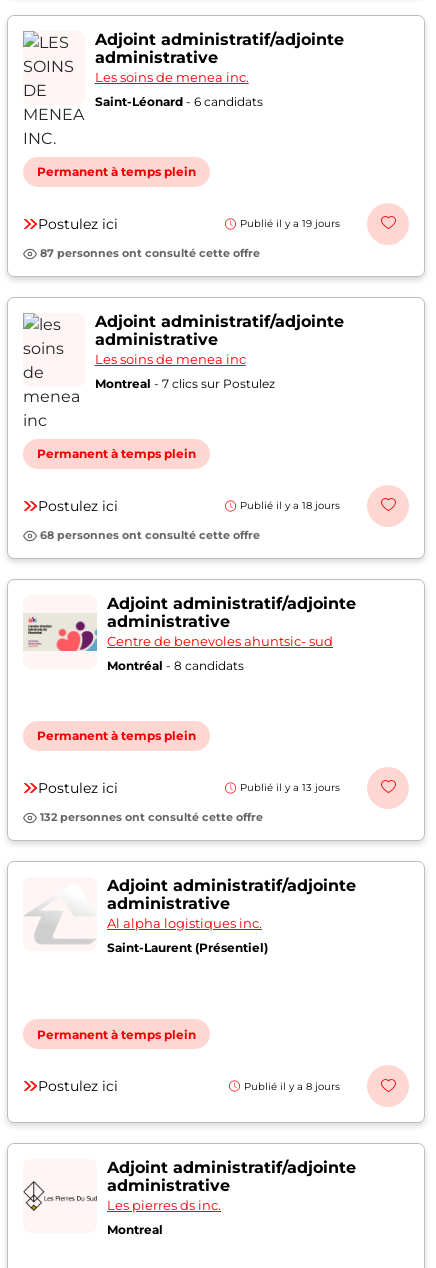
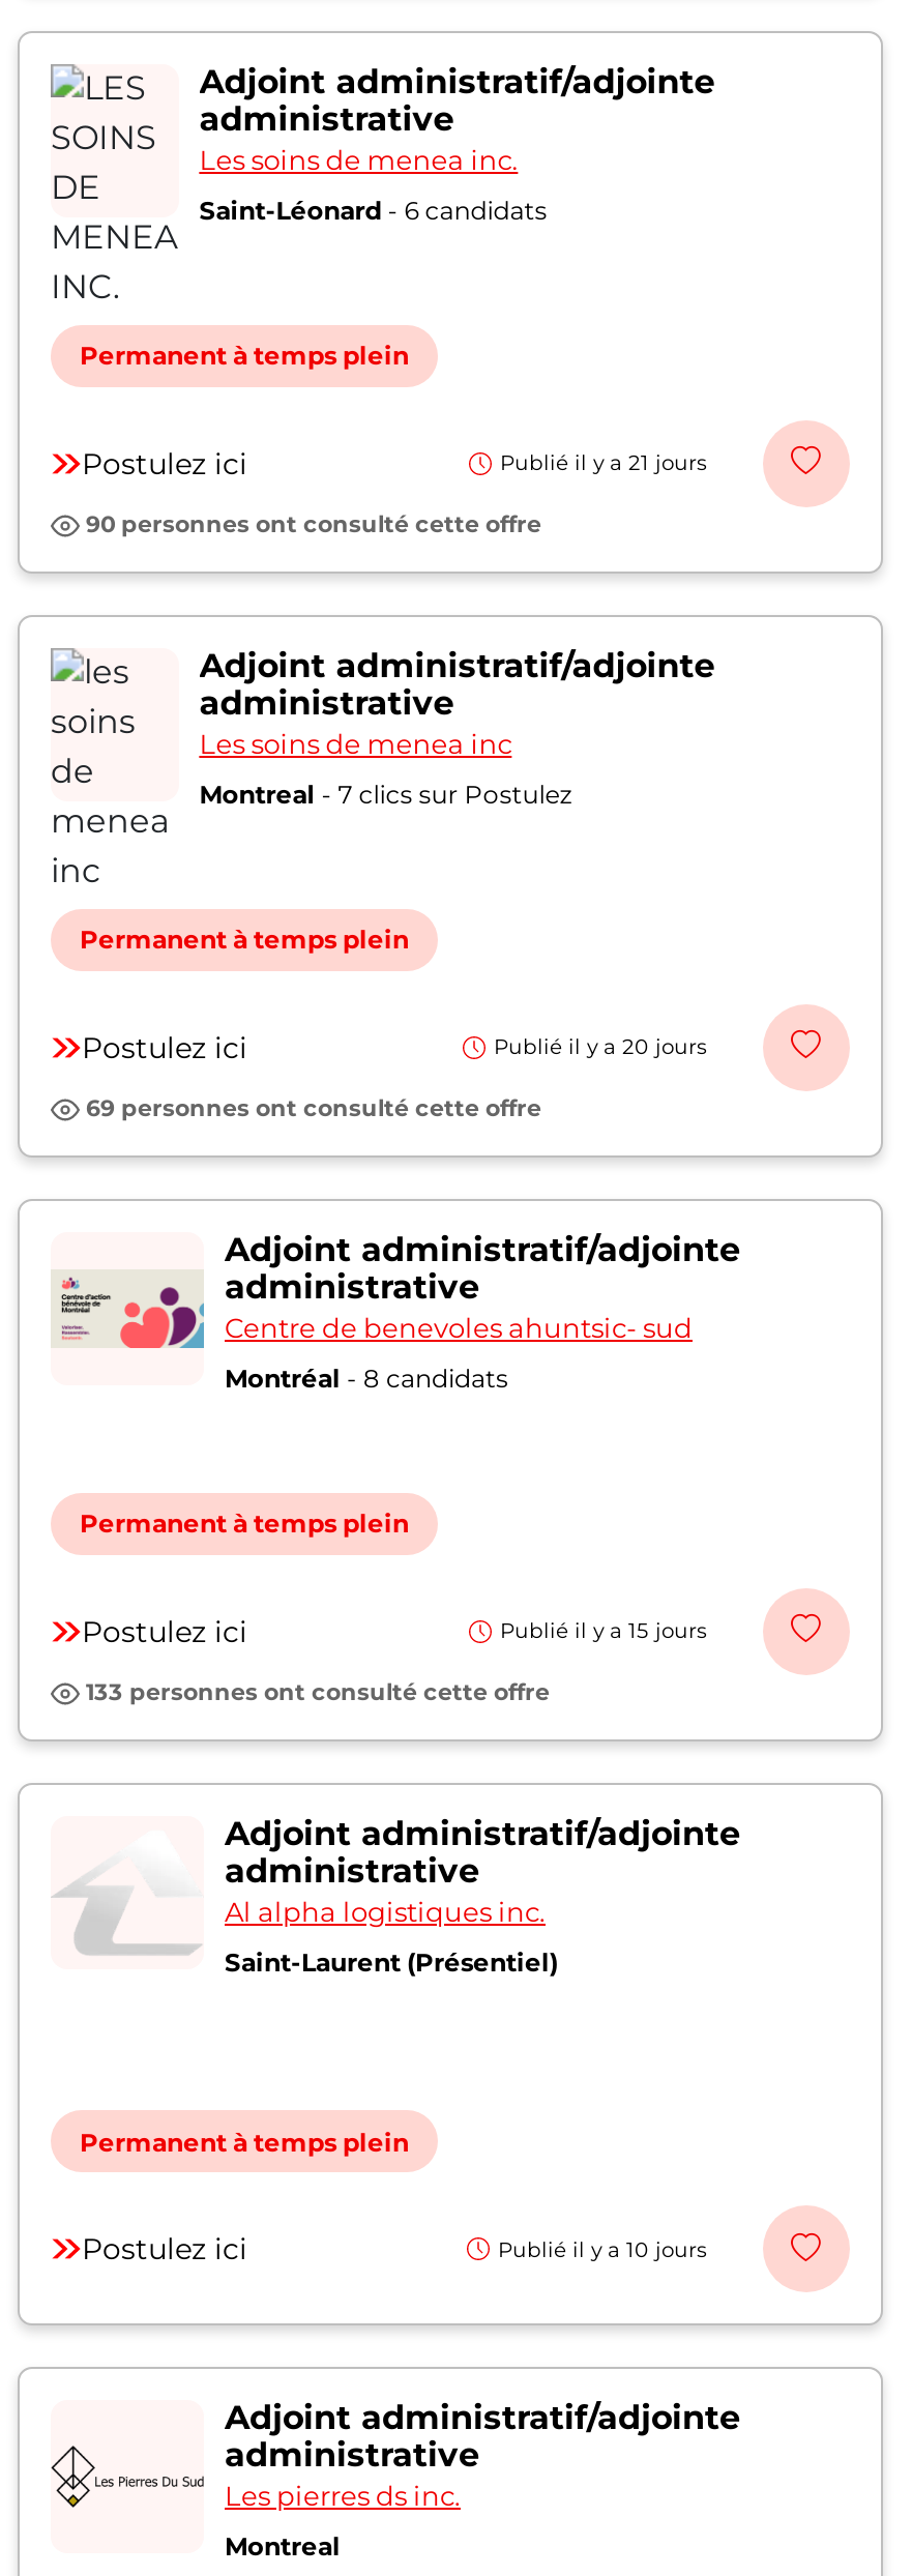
[240,217,340,230] Publié il y a 19 jours -> [500,450,707,477] Publié il y a 21 jours
[37,246,260,260] 87 personnes ont consulté cette offre -> [80,509,541,538] 90 personnes ont consulté cette offre
[240,499,340,512] Publié il y a 18 jours -> [494,1034,707,1061] Publié il y a 20 jours
[37,528,260,542] 68 personnes ont consulté cette offre -> [80,1093,541,1122] 69 personnes ont consulté cette offre
[240,781,340,794] Publié il y a 13 jours -> [500,1618,707,1645] Publié il y a 15 jours
[37,810,263,824] 132 personnes ont consulté cette offre -> [80,1677,550,1706] 133 personnes ont consulté cette offre
[244,1079,340,1092] Publié il y a 8 jours -> [498,2235,707,2262] Publié il y a 10 jours

